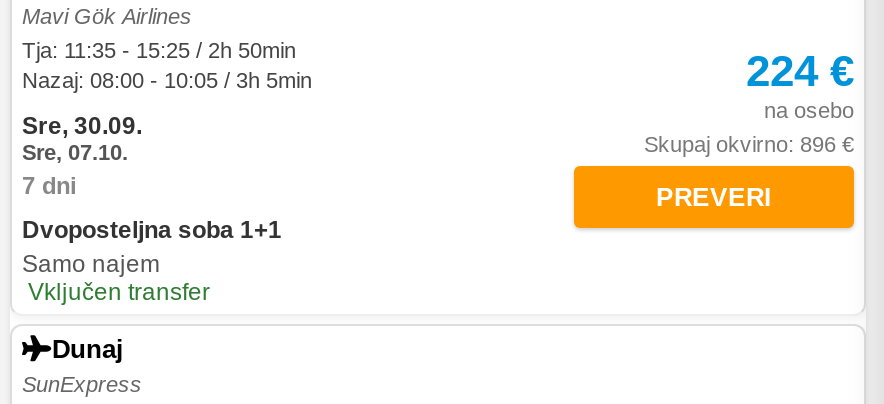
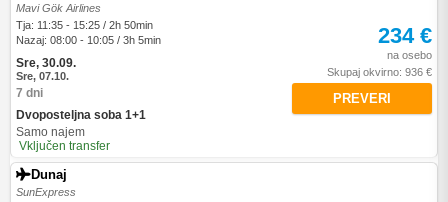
[746,45,854,95] 224 € -> [378,22,432,47] 234 €
[644,131,854,155] Skupaj okvirno: 896 € -> [327,65,432,77] Skupaj okvirno: 936 €

